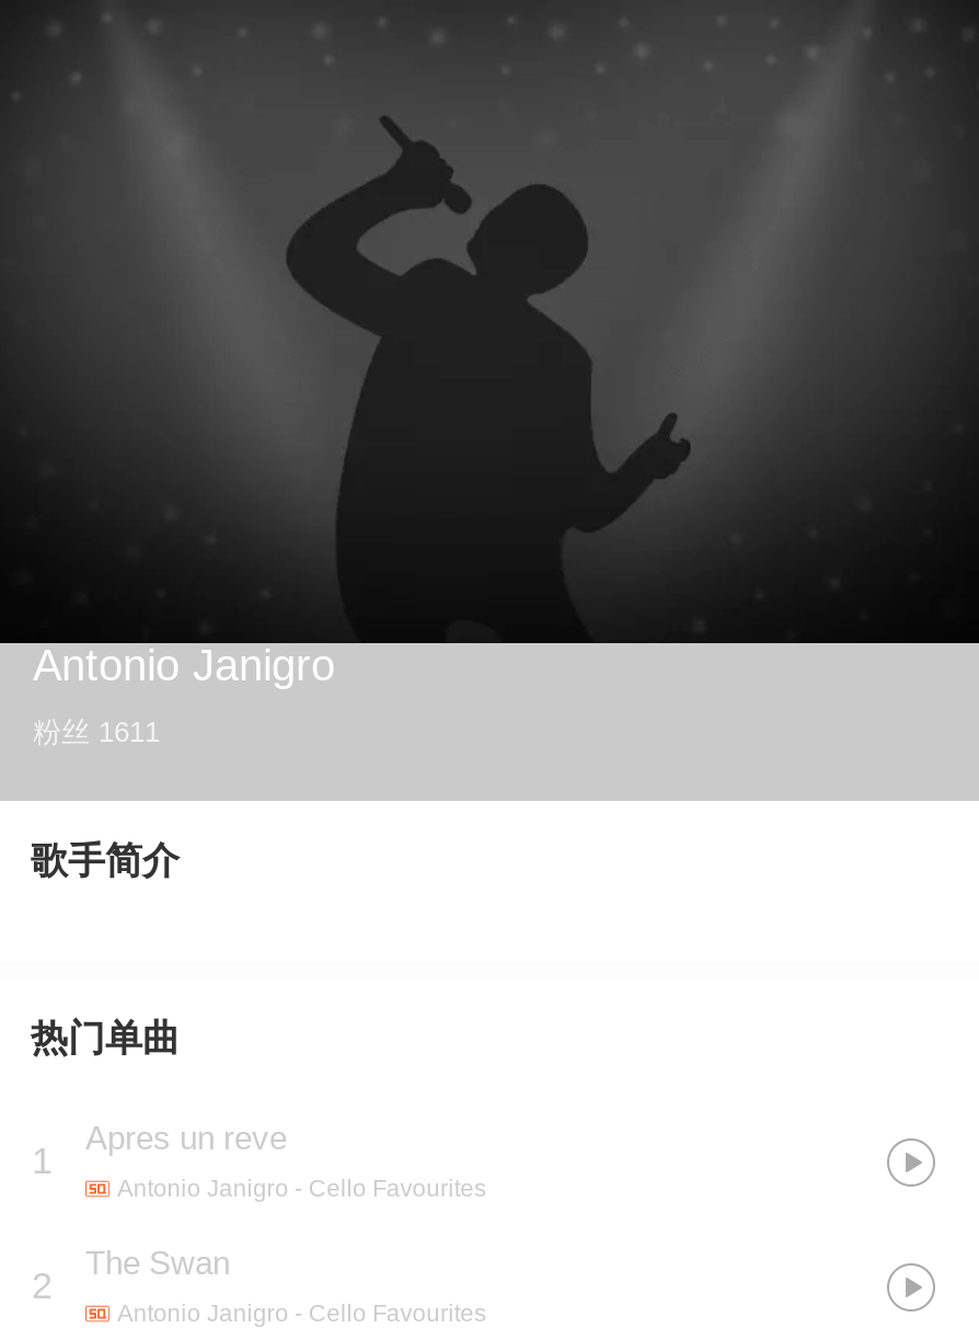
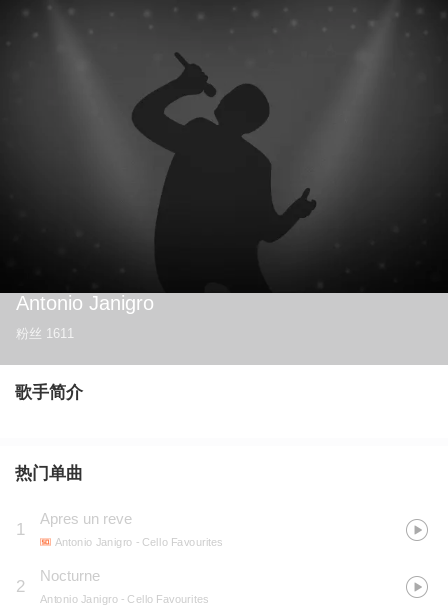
[85,1244,230,1282] The Swan -> [40,567,100,584] Nocturne

